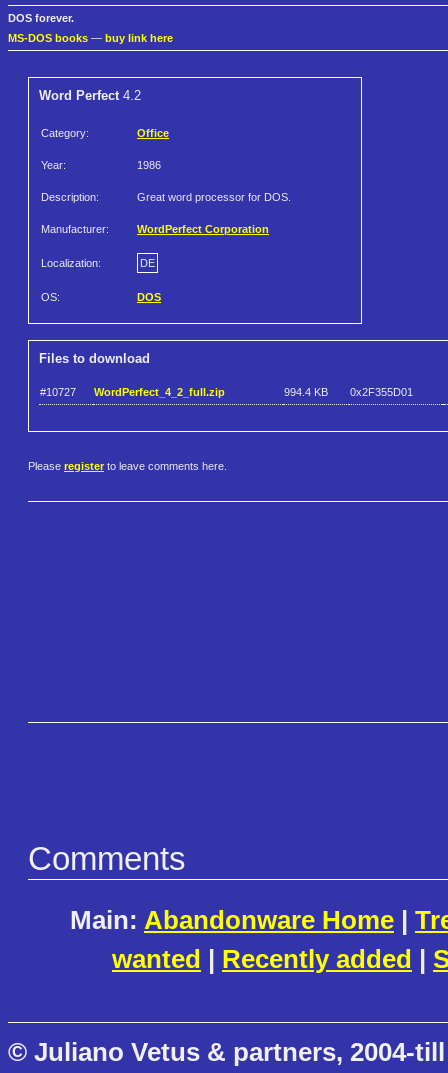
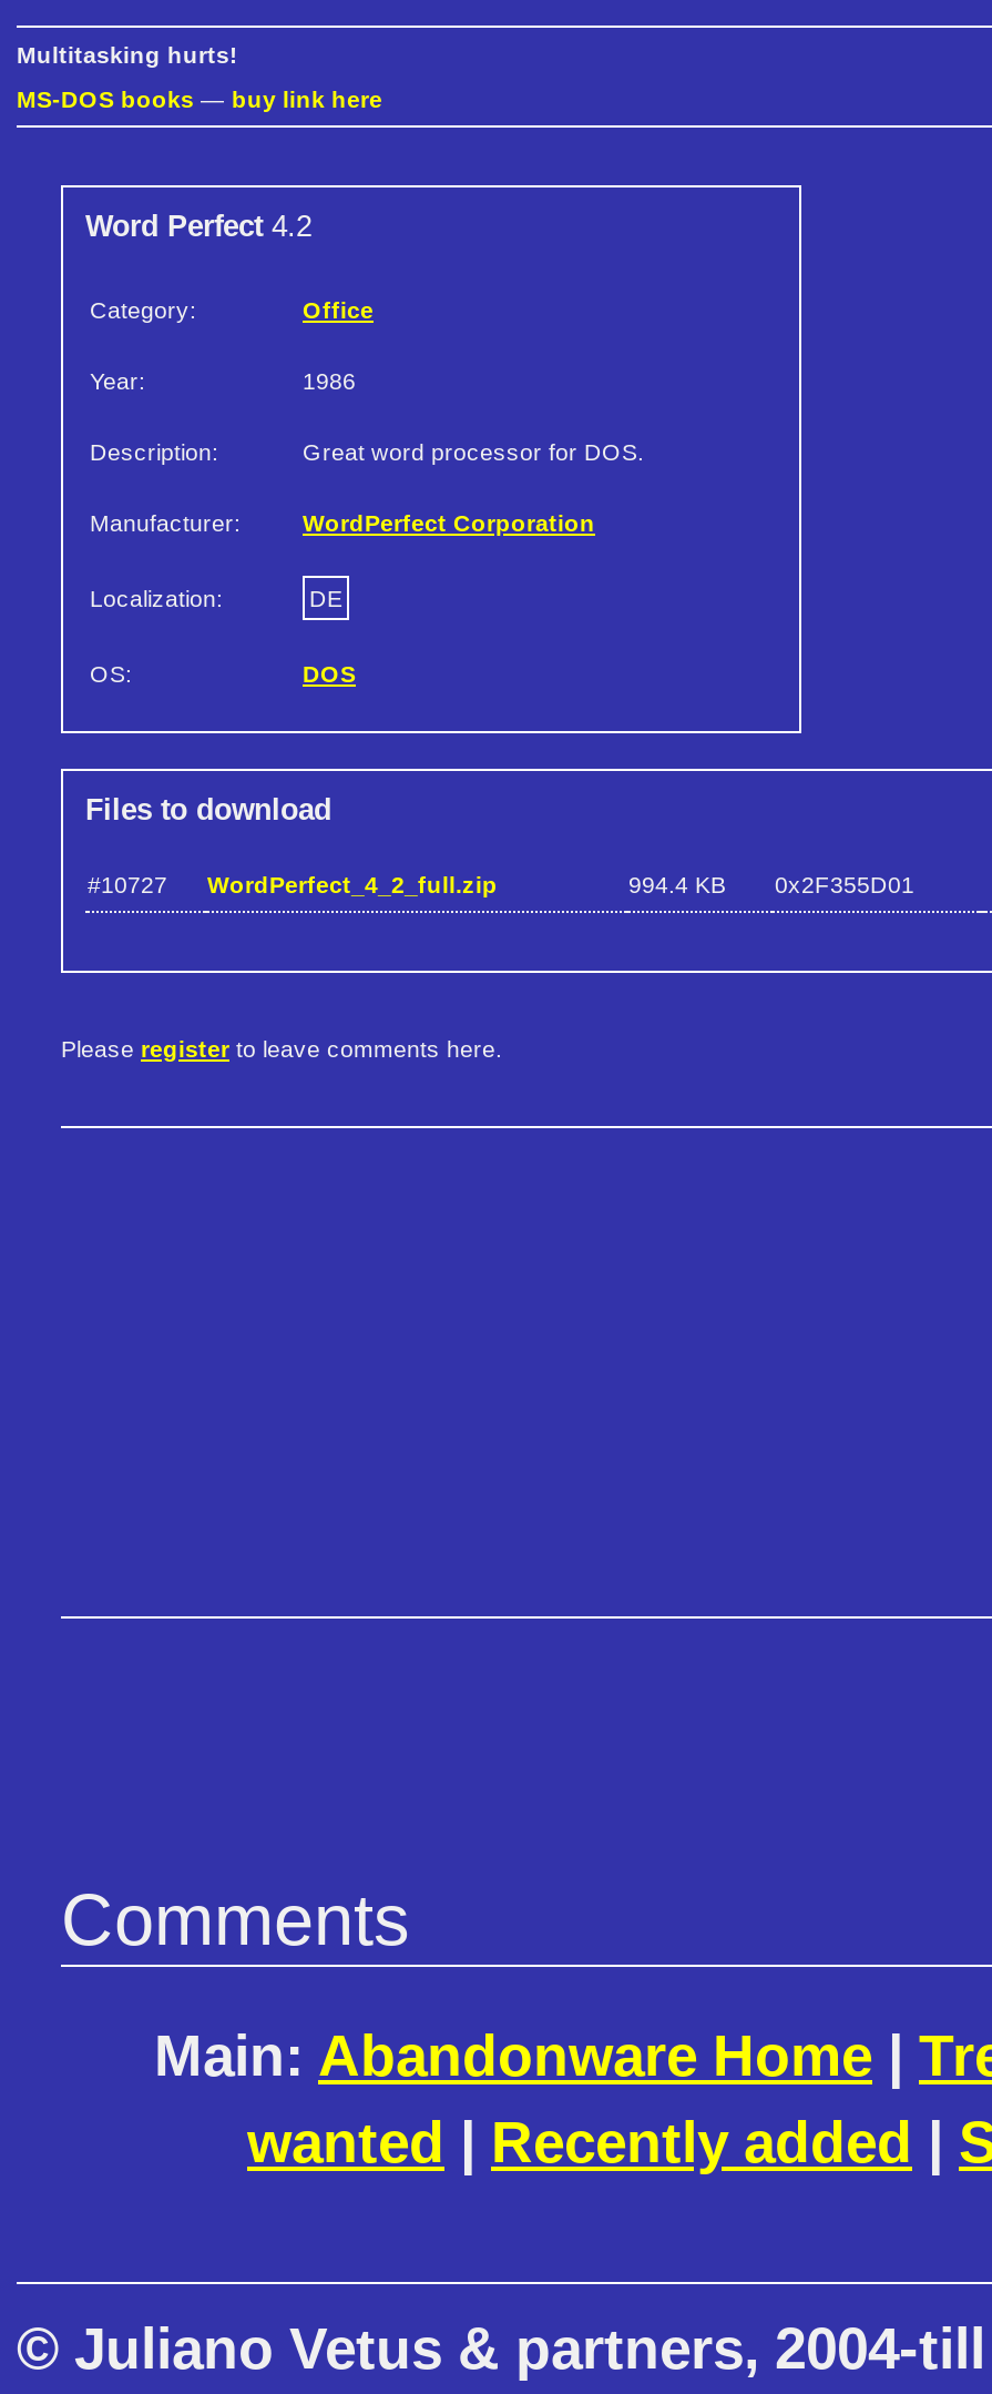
[8,12,74,24] DOS forever. -> [17,41,238,68] Multitasking hurts!

